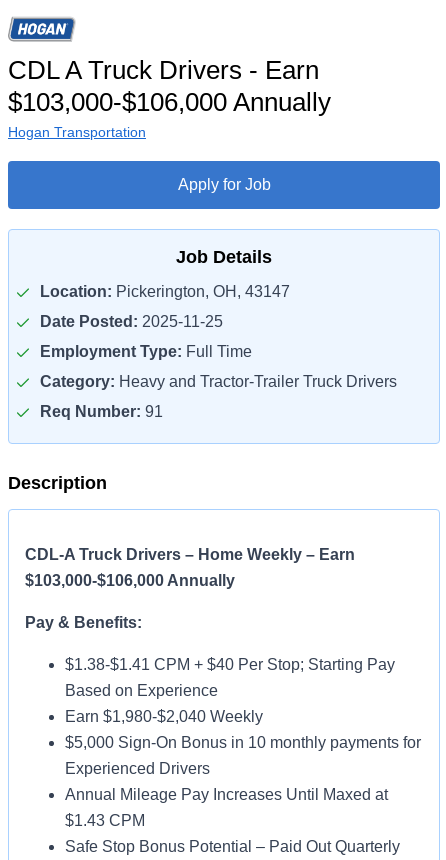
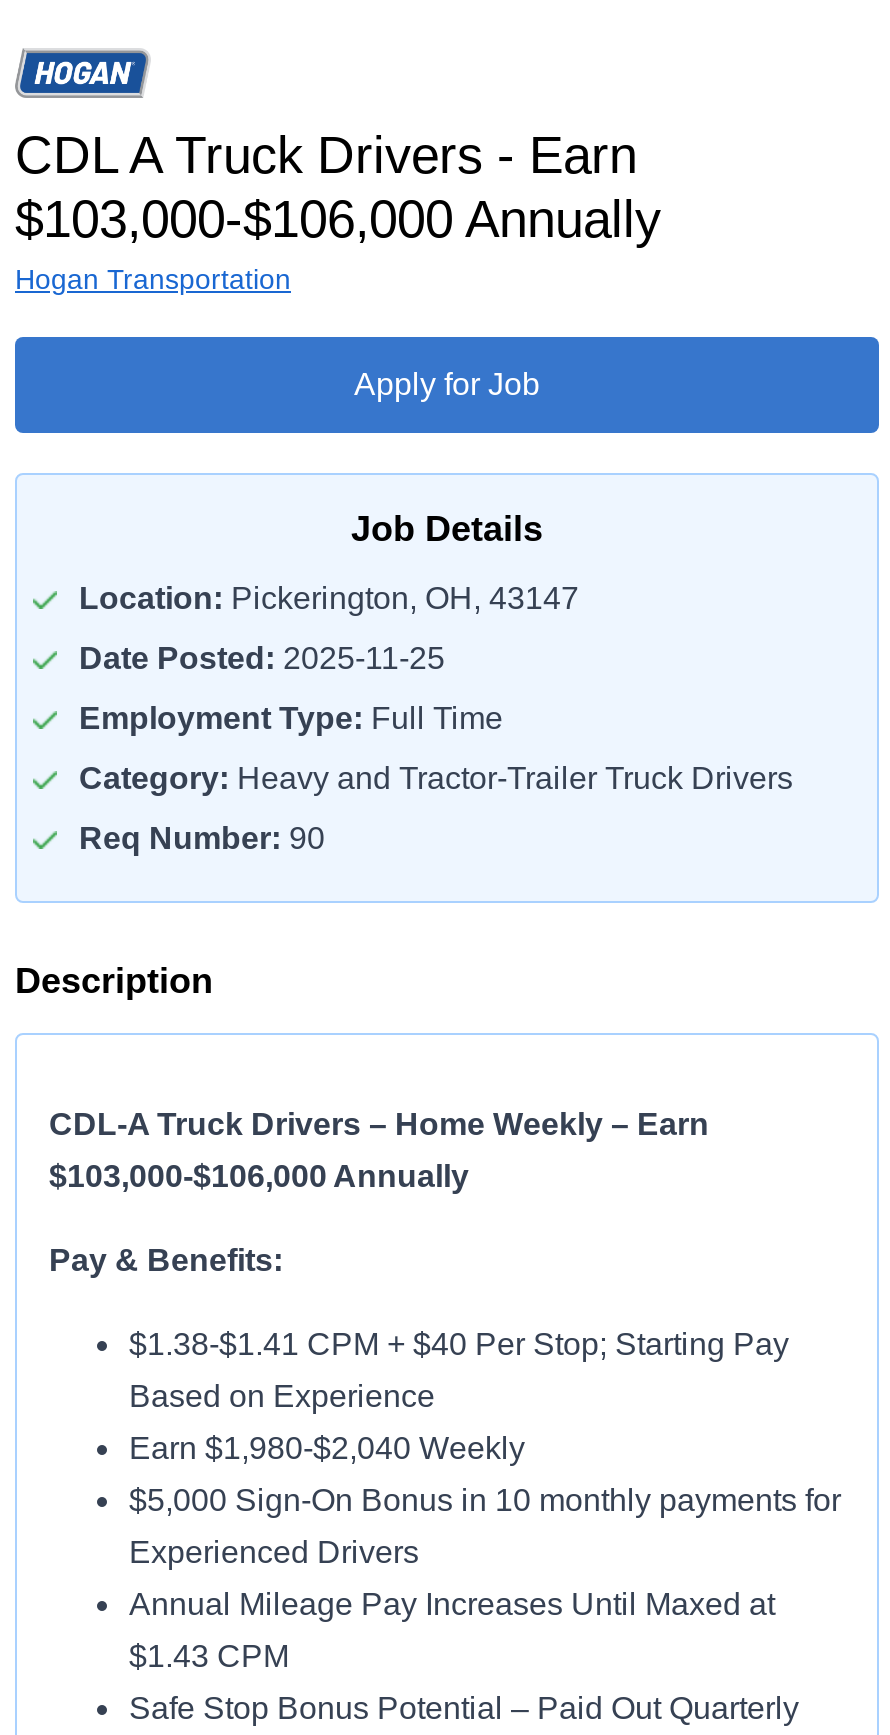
[40,403,163,420] Req Number: 91 -> [79,821,325,855] Req Number: 90

